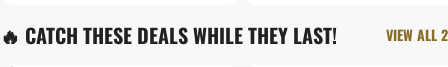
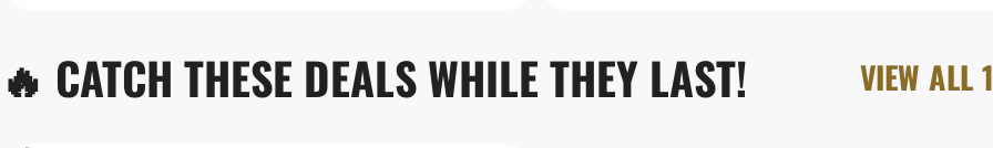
[386,24,448,45] VIEW ALL 2 -> [860,53,993,99] VIEW ALL 1

